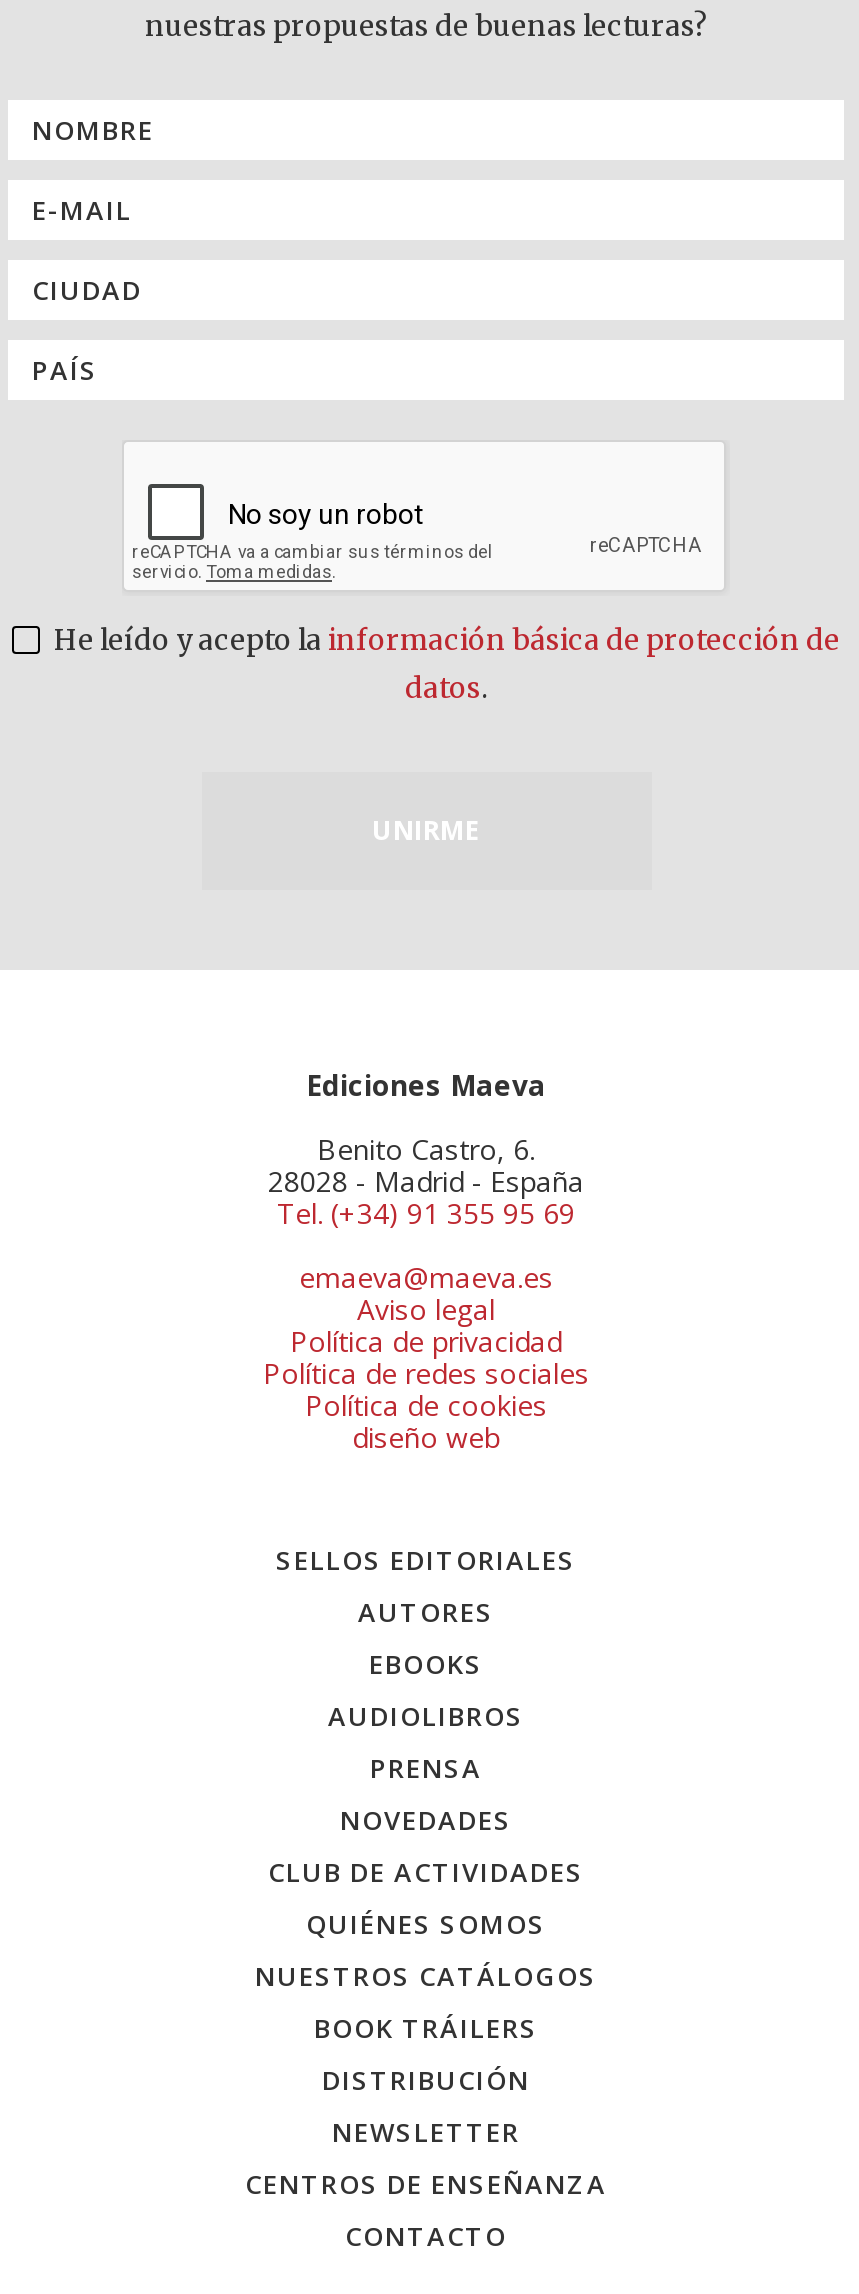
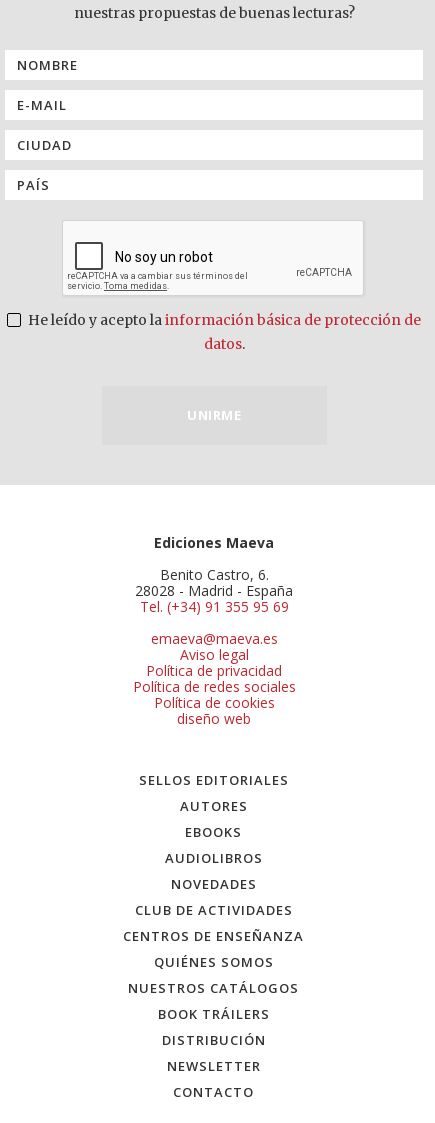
[370,1751,482,1787] PRENSA -> none
moved [245,2167,607,2203] -> [123,927,304,945]: CENTROS DE ENSEÑANZA

